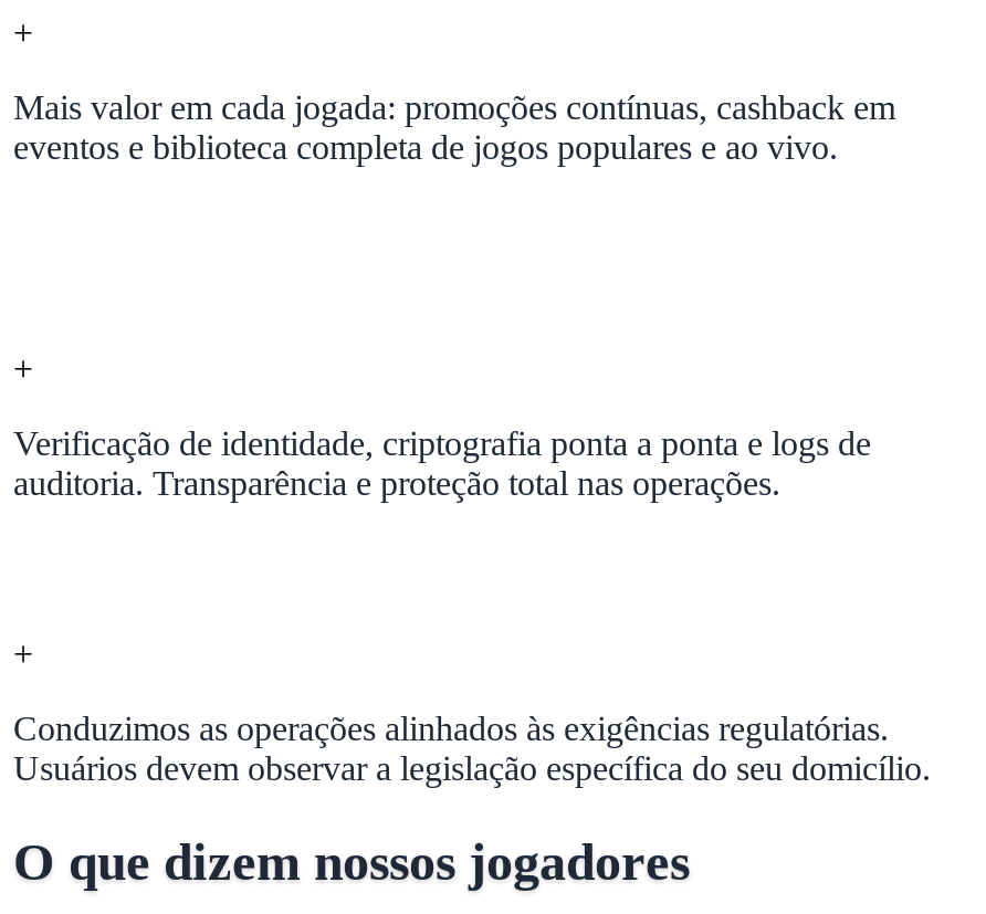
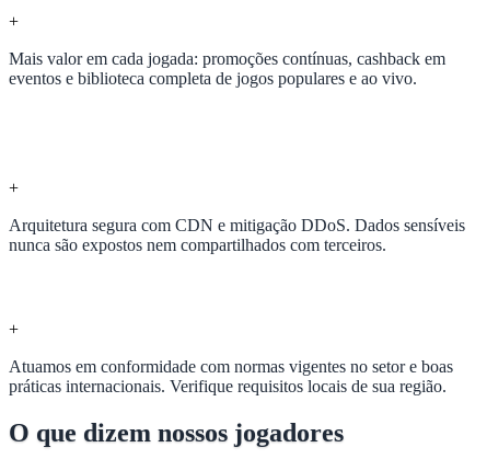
[13,424,871,501] Verificação de identidade, criptografia ponta a ponta e logs de | auditoria. Transparência e proteção total nas operações. -> [9,215,465,254] Arquitetura segura com CDN e mitigação DDoS. Dados sensíveis | nunca são expostos nem compartilhados com terceiros.
[13,710,931,787] Conduzimos as operações alinhados às exigências regulatórias. | Usuários devem observar a legislação específica do seu domicílio. -> [9,357,453,396] Atuamos em conformidade com normas vigentes no setor e boas | práticas internacionais. Verifique requisitos locais de sua região.

